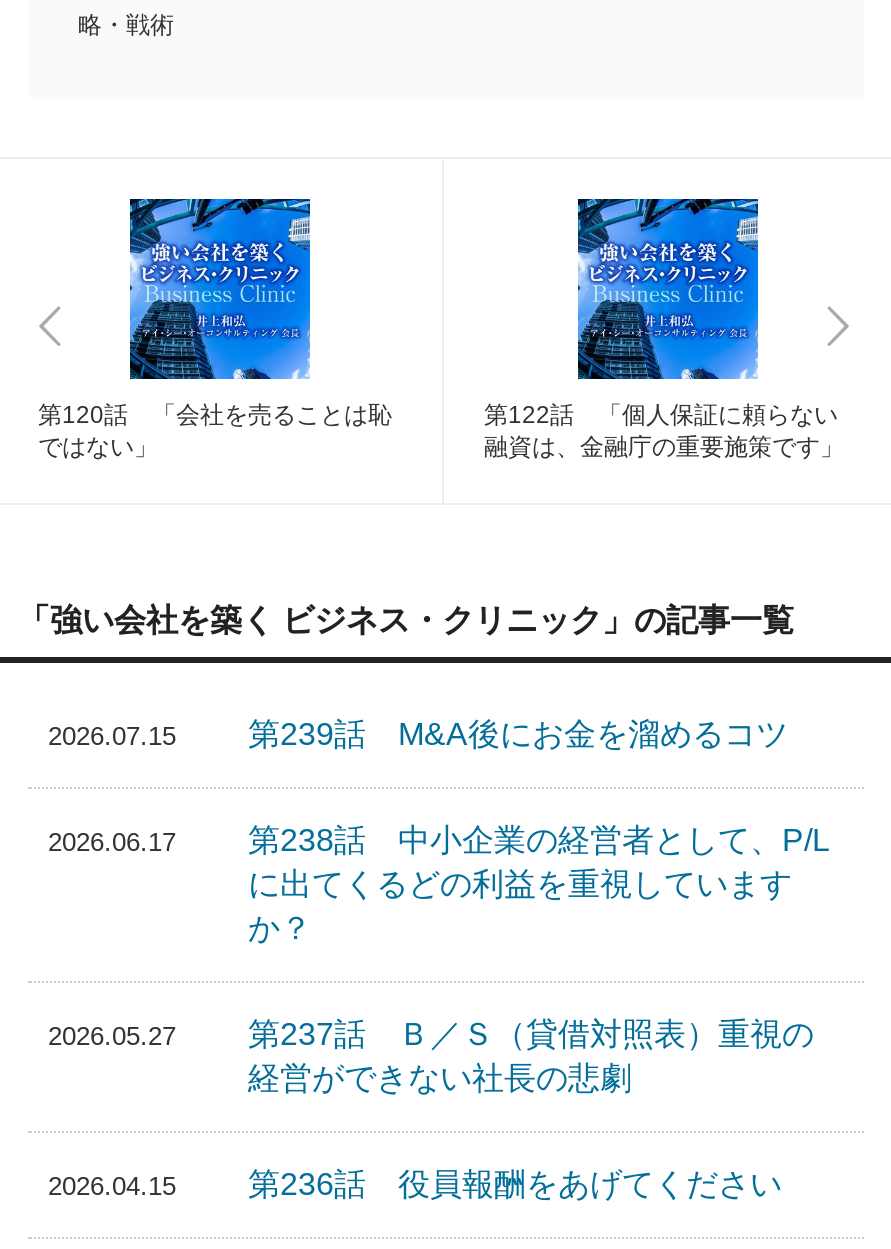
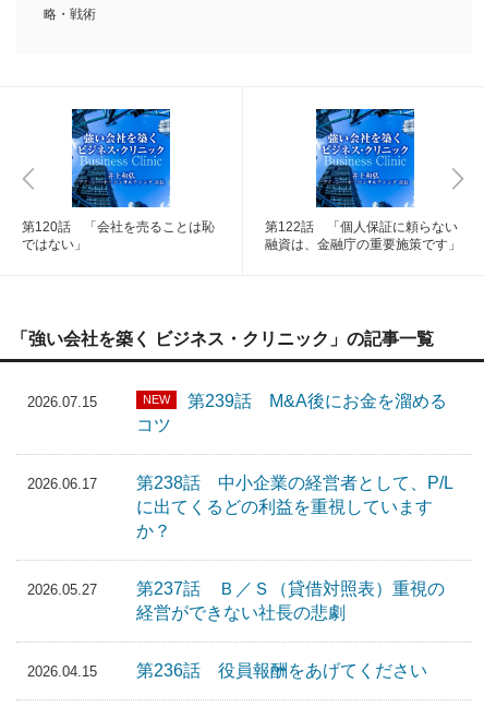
[248,716,788,750] 第239話 M&A後にお金を溜めるコツ -> [136,391,447,434] NEW | 第239話 M&A後にお金を溜める | コツ

